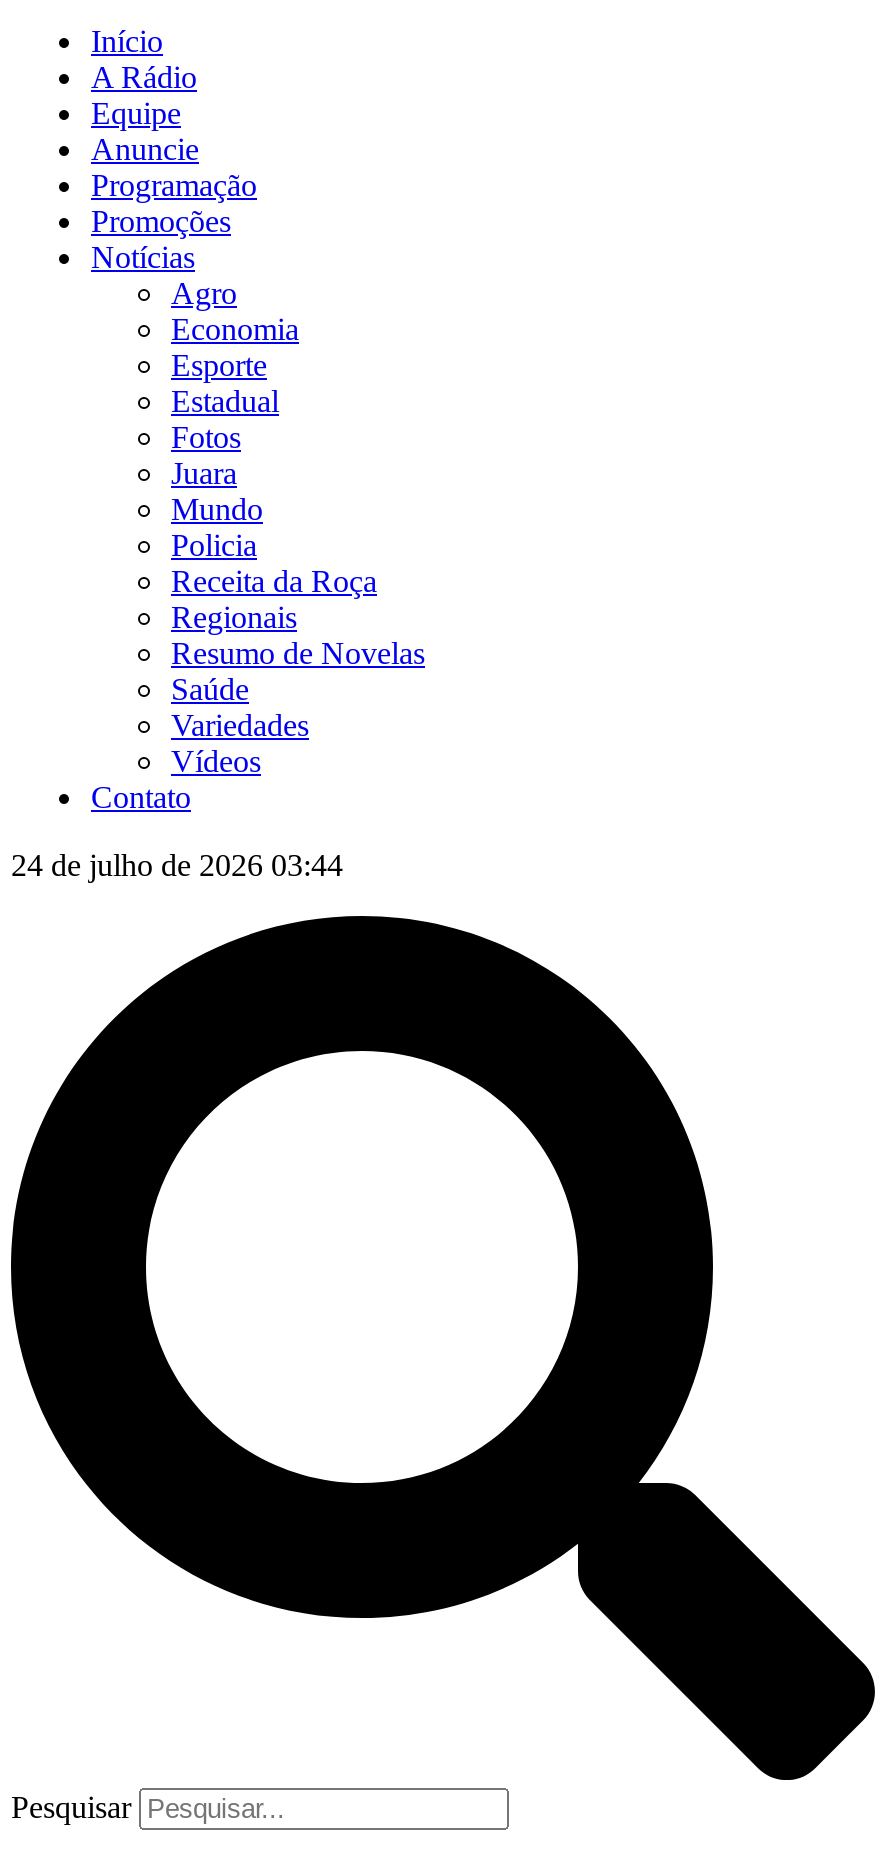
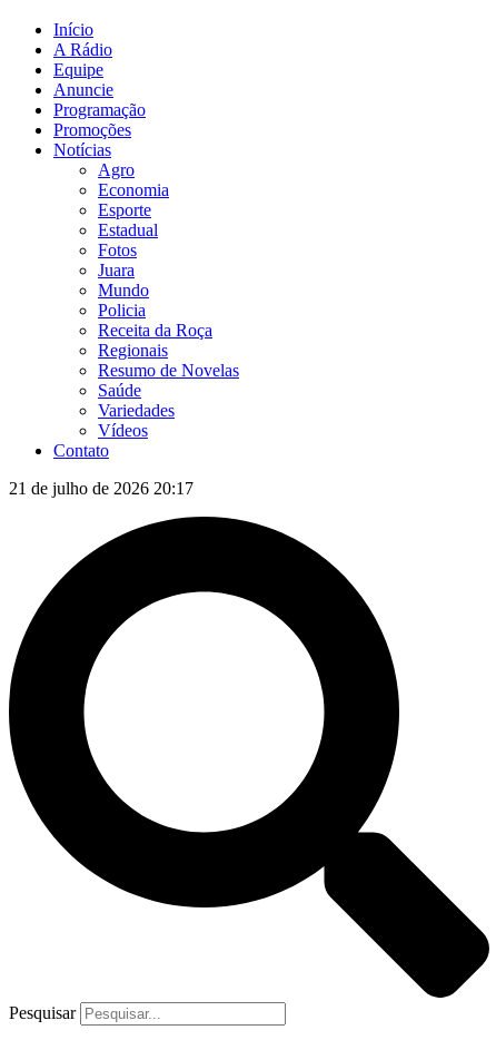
[11,848,343,882] 24 de julho de 2026 03:44 -> [9,479,194,498] 21 de julho de 2026 20:17

